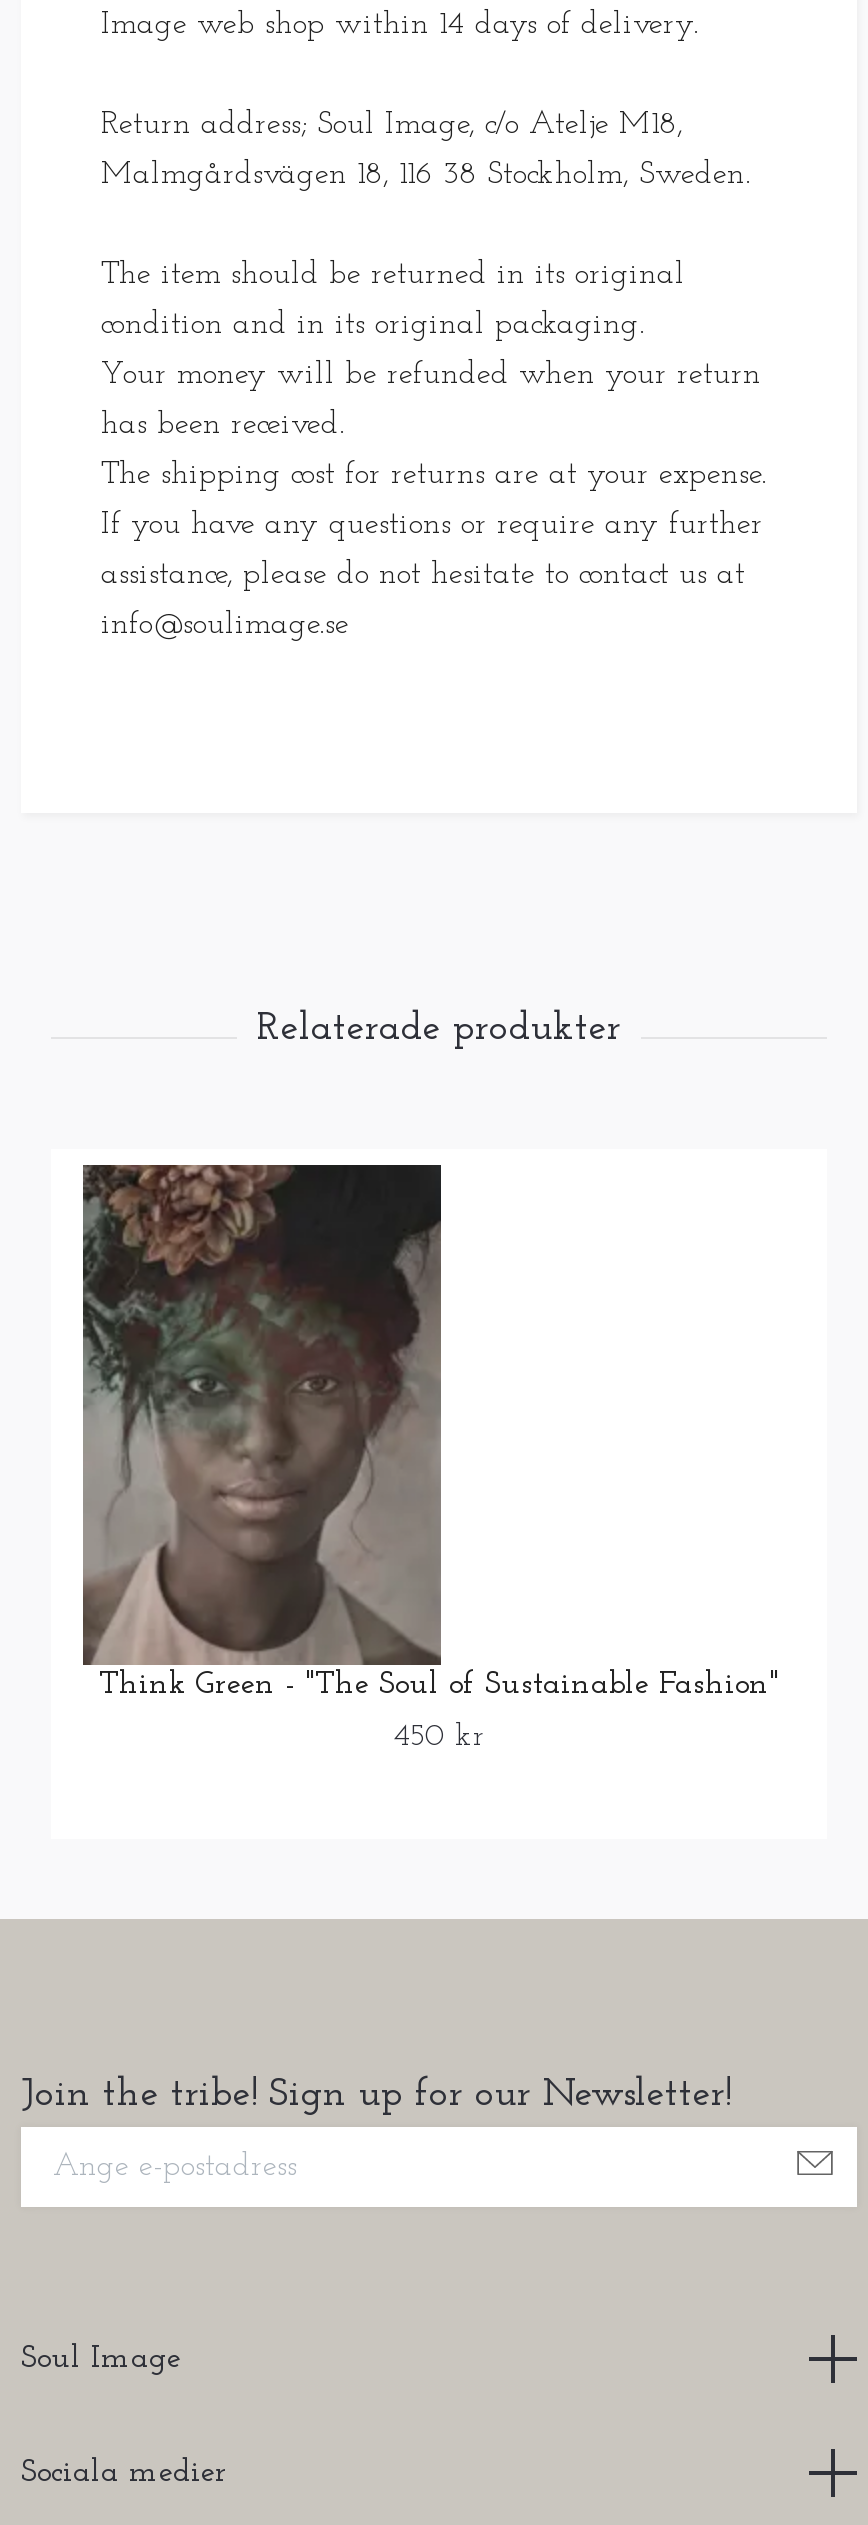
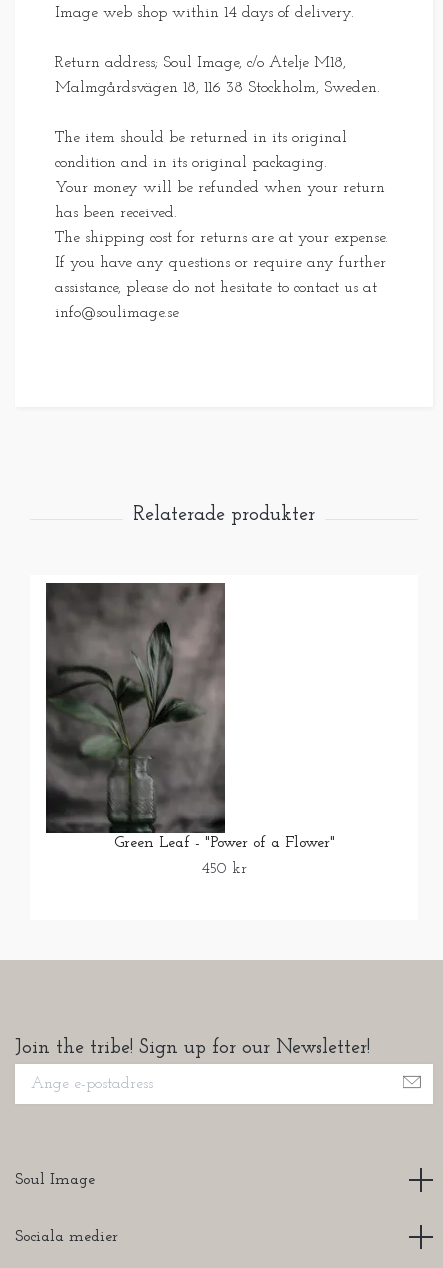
[81,1163,779,1701] [image] | Think Green - "The Soul of Sustainable Fashion" -> [45,582,334,851] [image] | Green Leaf - "Power of a Flower"

